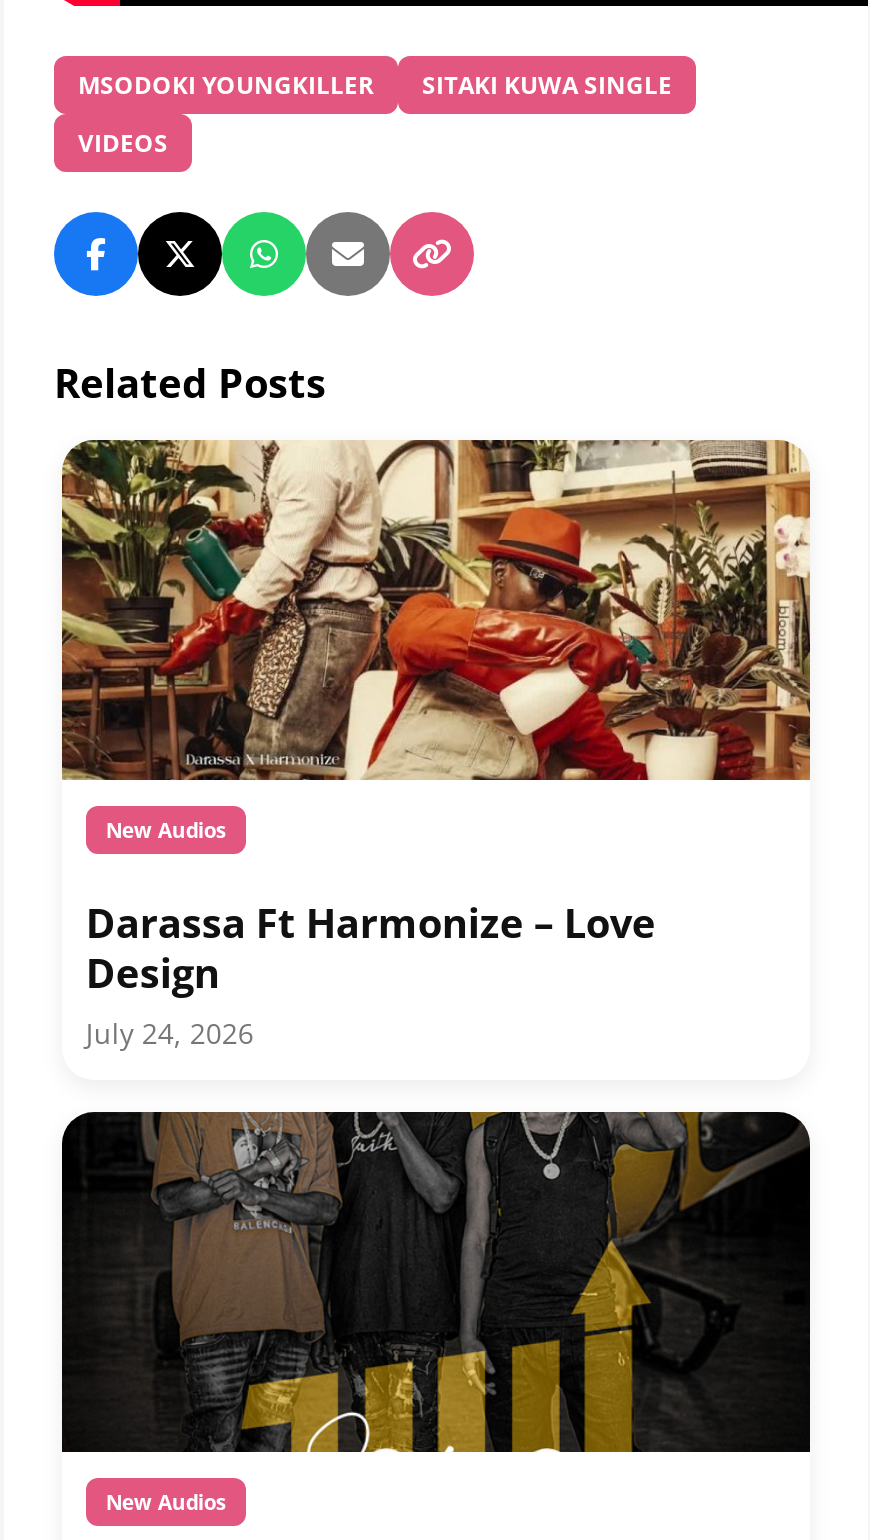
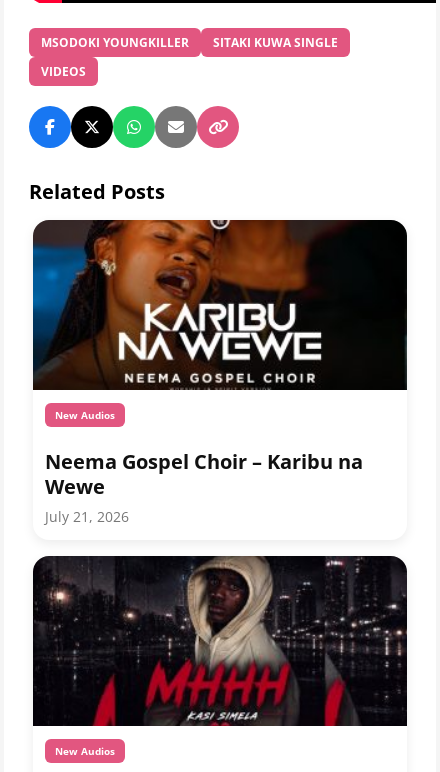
[60,438,812,782] [image] -> [32,219,408,391] [image]
[86,895,656,1051] Darassa Ft Harmonize – Love | Design | July 24, 2026 -> [45,448,363,526] Neema Gospel Choir – Karibu na | Wewe | July 21, 2026
[78,1110,808,1454] [image] -> [39,555,407,727] [image]

